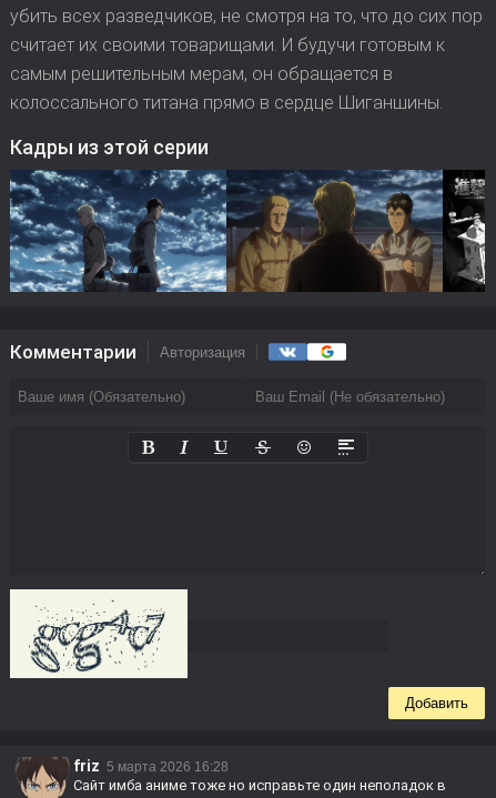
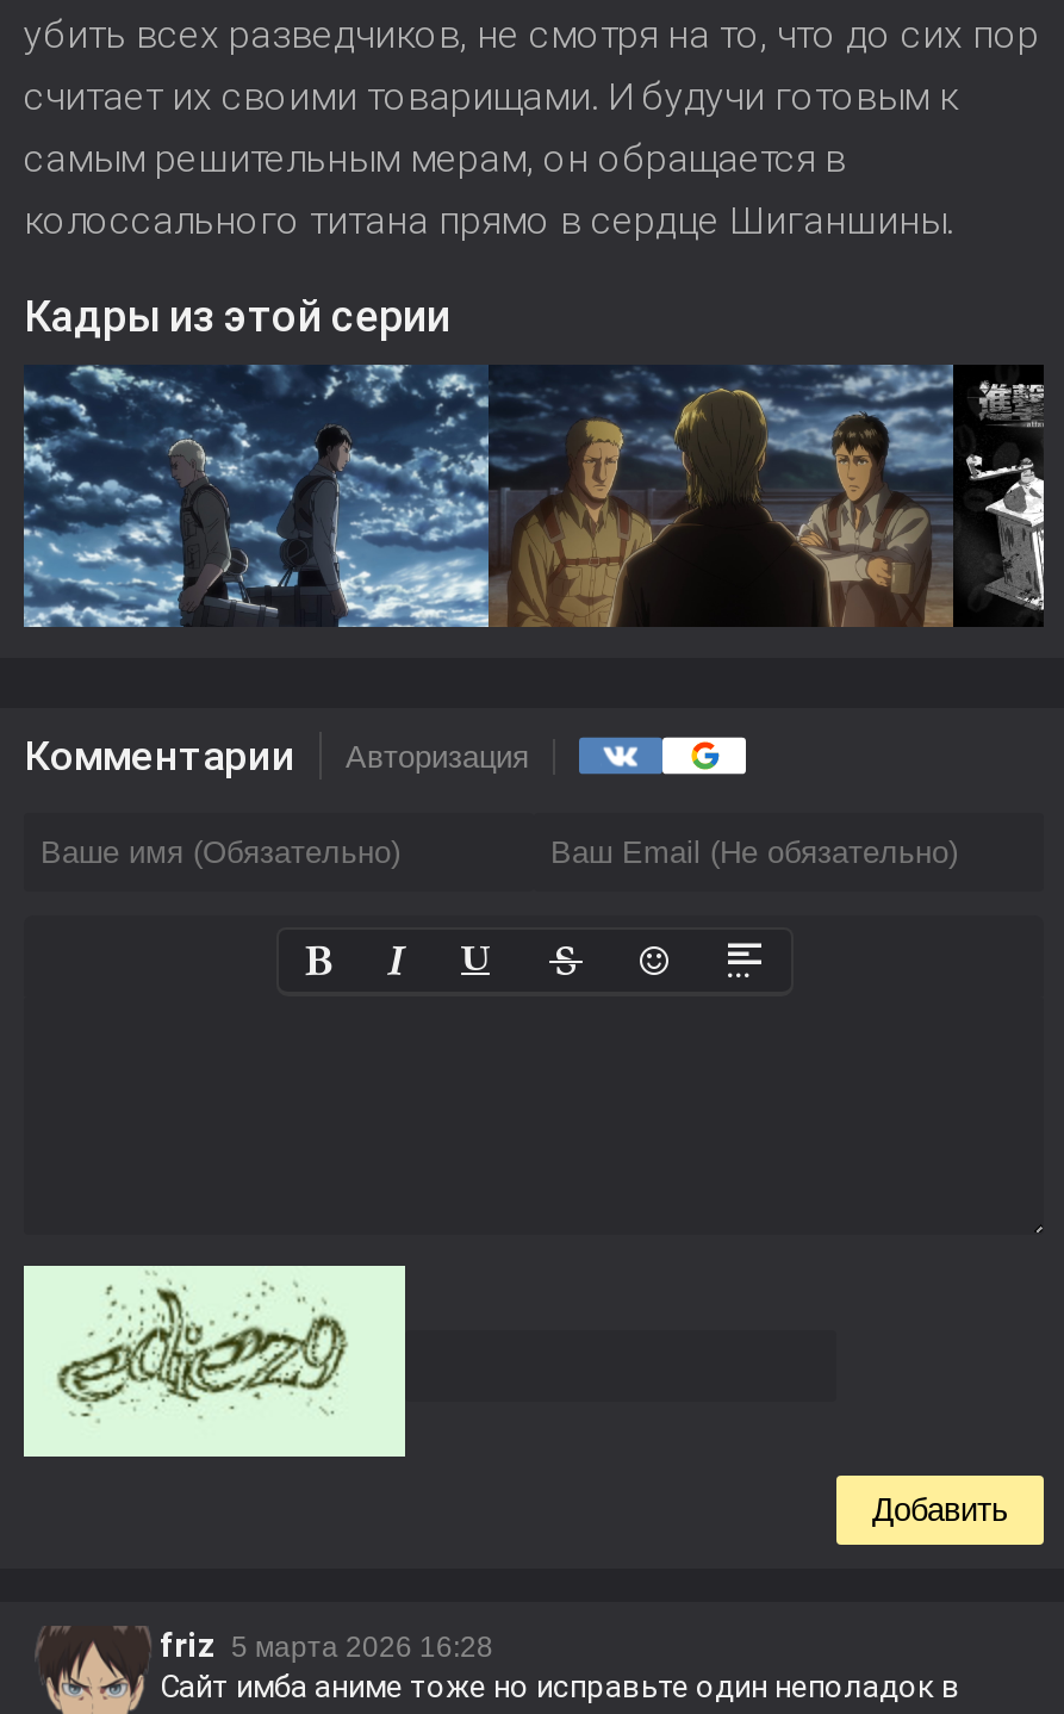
[26,592,165,674] [image] -> [52,1268,355,1445] [image]

